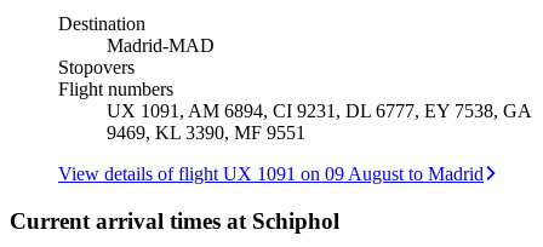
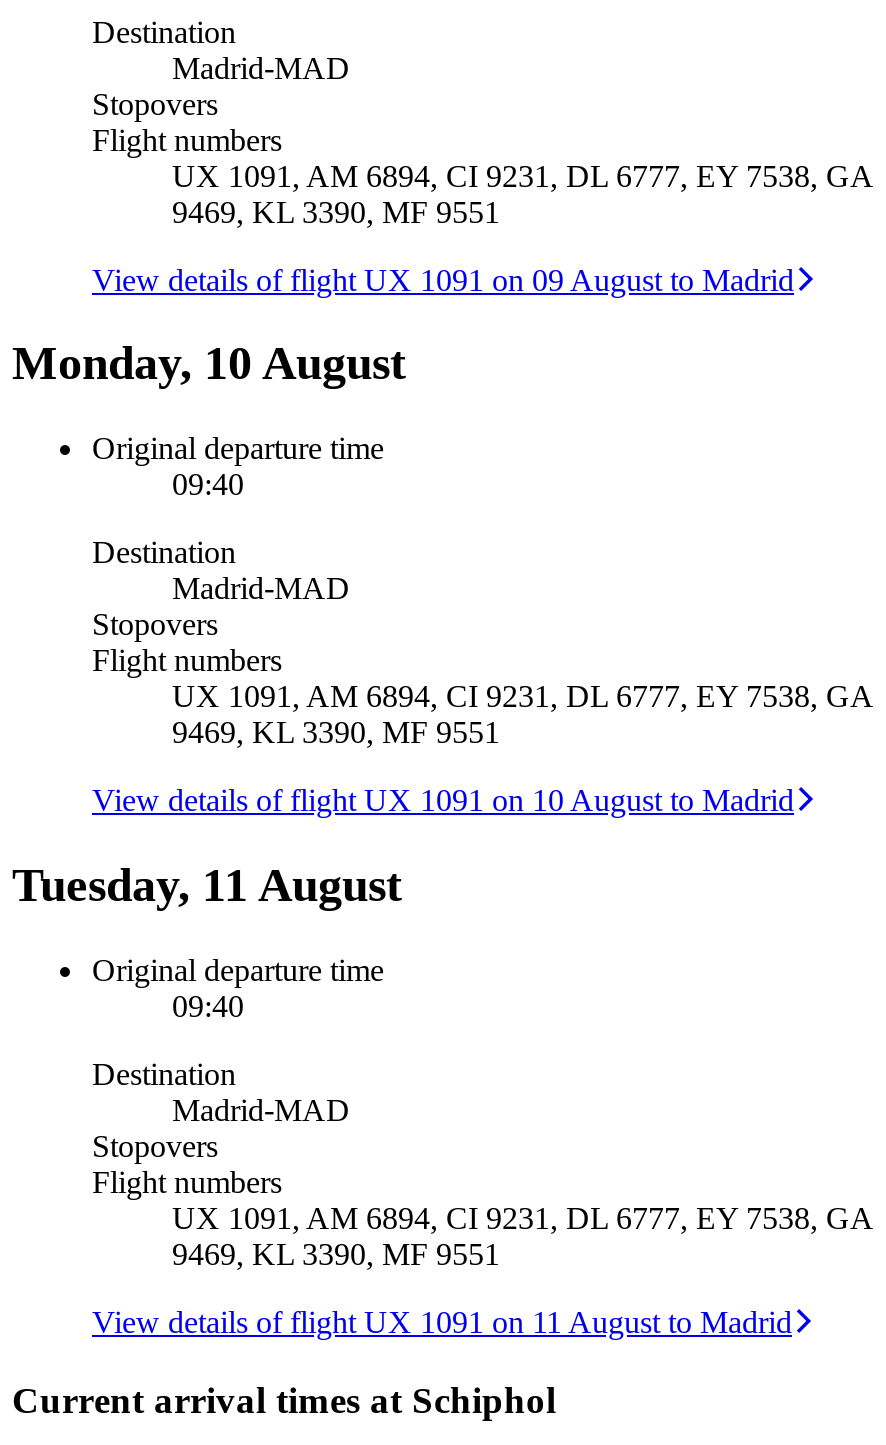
none -> [12,338,872,1340] Monday, 10 August | Original departure time | 09:40 | Destination | Madrid-MAD | Stopovers | Flight numbers | UX 1091, AM 6894, CI 9231, DL 6777, EY 7538, GA | 9469, KL 3390, MF 9551 | View details of flight UX 1091 on 10 August to Madrid | Tuesday, 11 August | Original departure time | 09:40 | Destination | Madrid-MAD | Stopovers | Flight numbers | UX 1091, AM 6894, CI 9231, DL 6777, EY 7538, GA | 9469, KL 3390, MF 9551 | View details of flight UX 1091 on 11 August to Madrid

